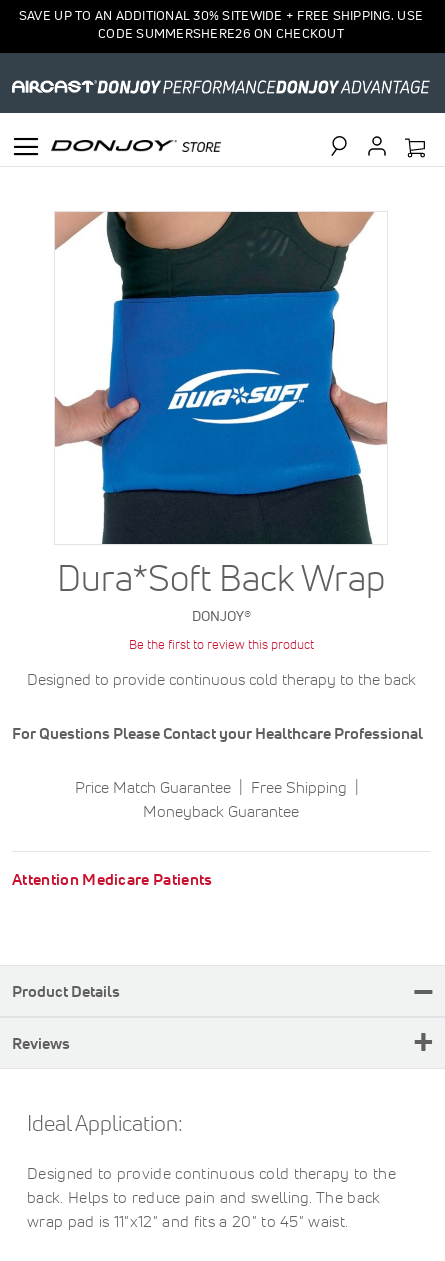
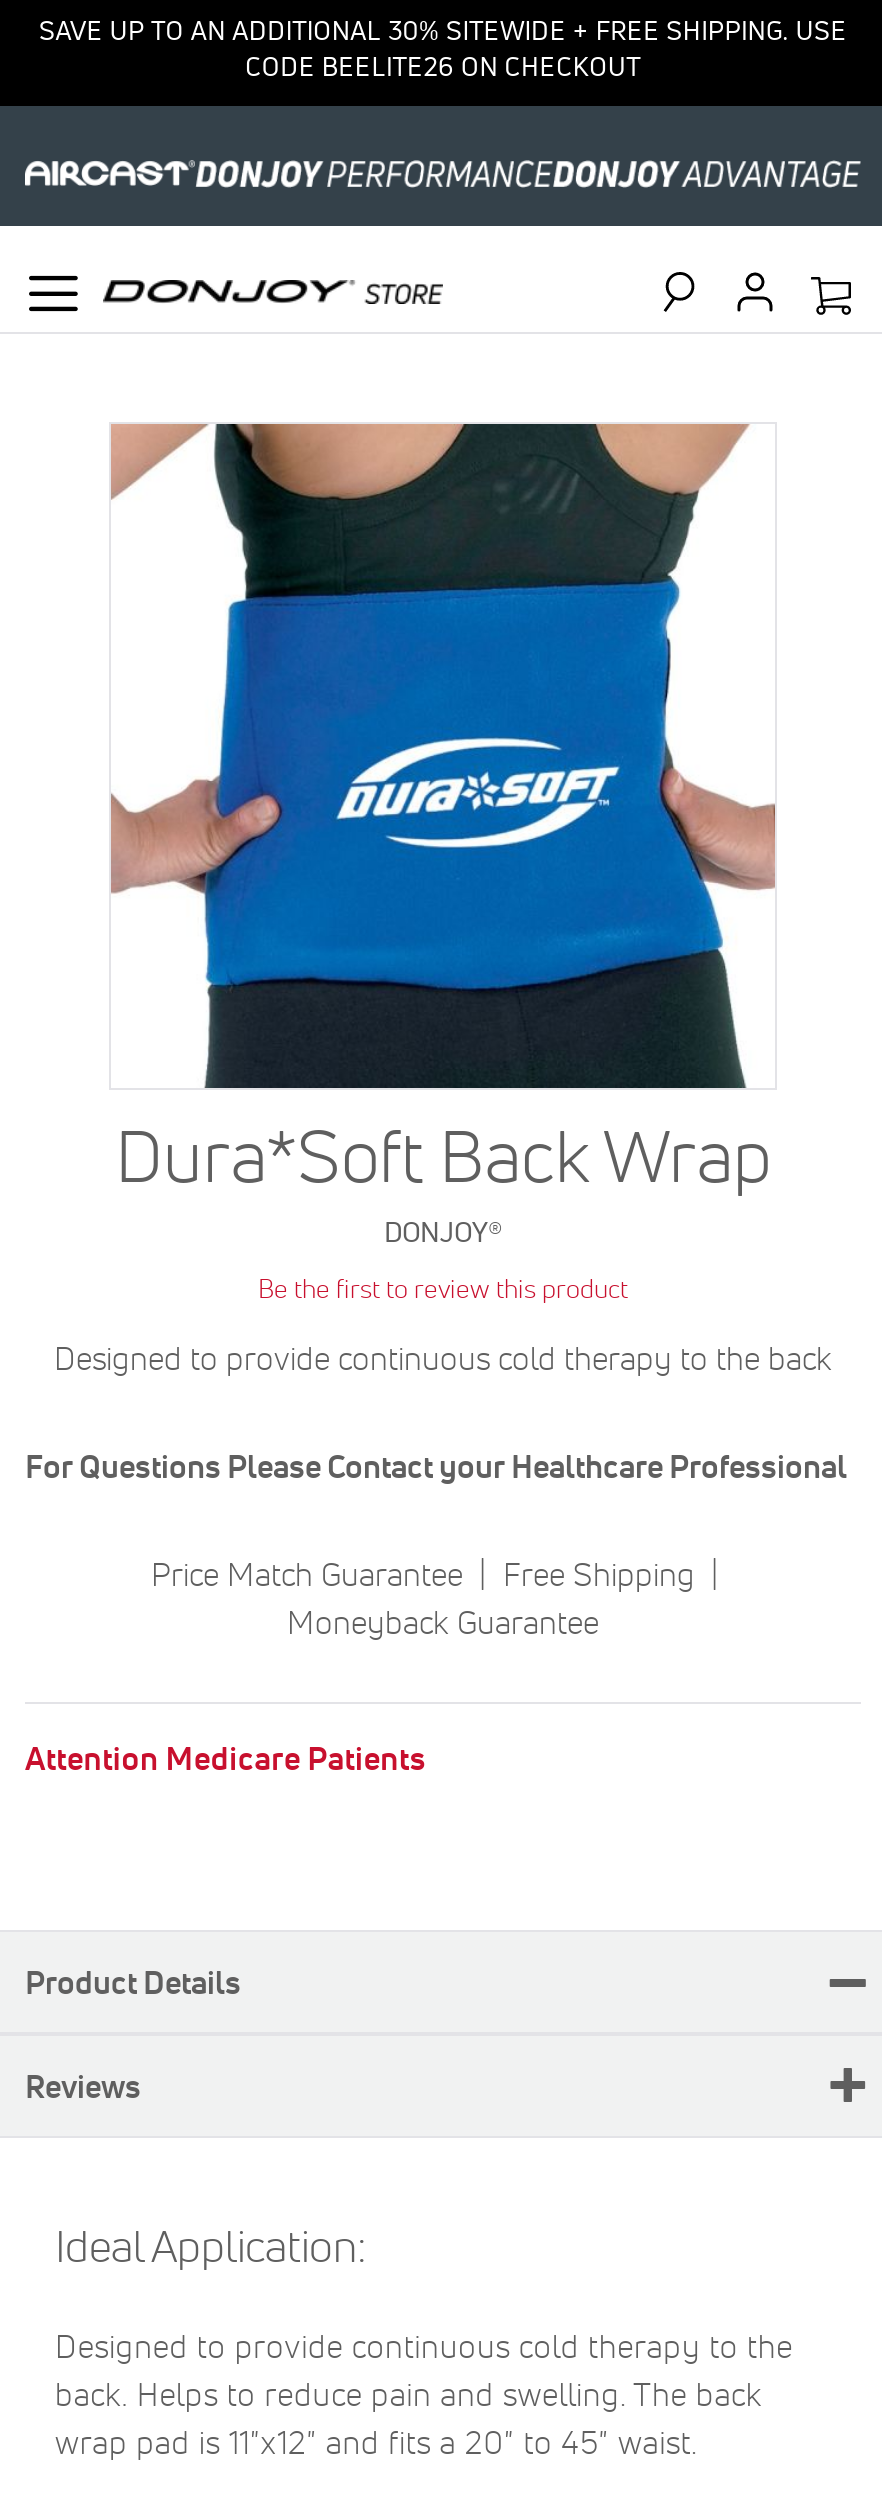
[98,25,344,42] CODE SUMMERSHERE26 ON CHECKOUT -> [245,50,641,84] CODE BEELITE26 ON CHECKOUT

